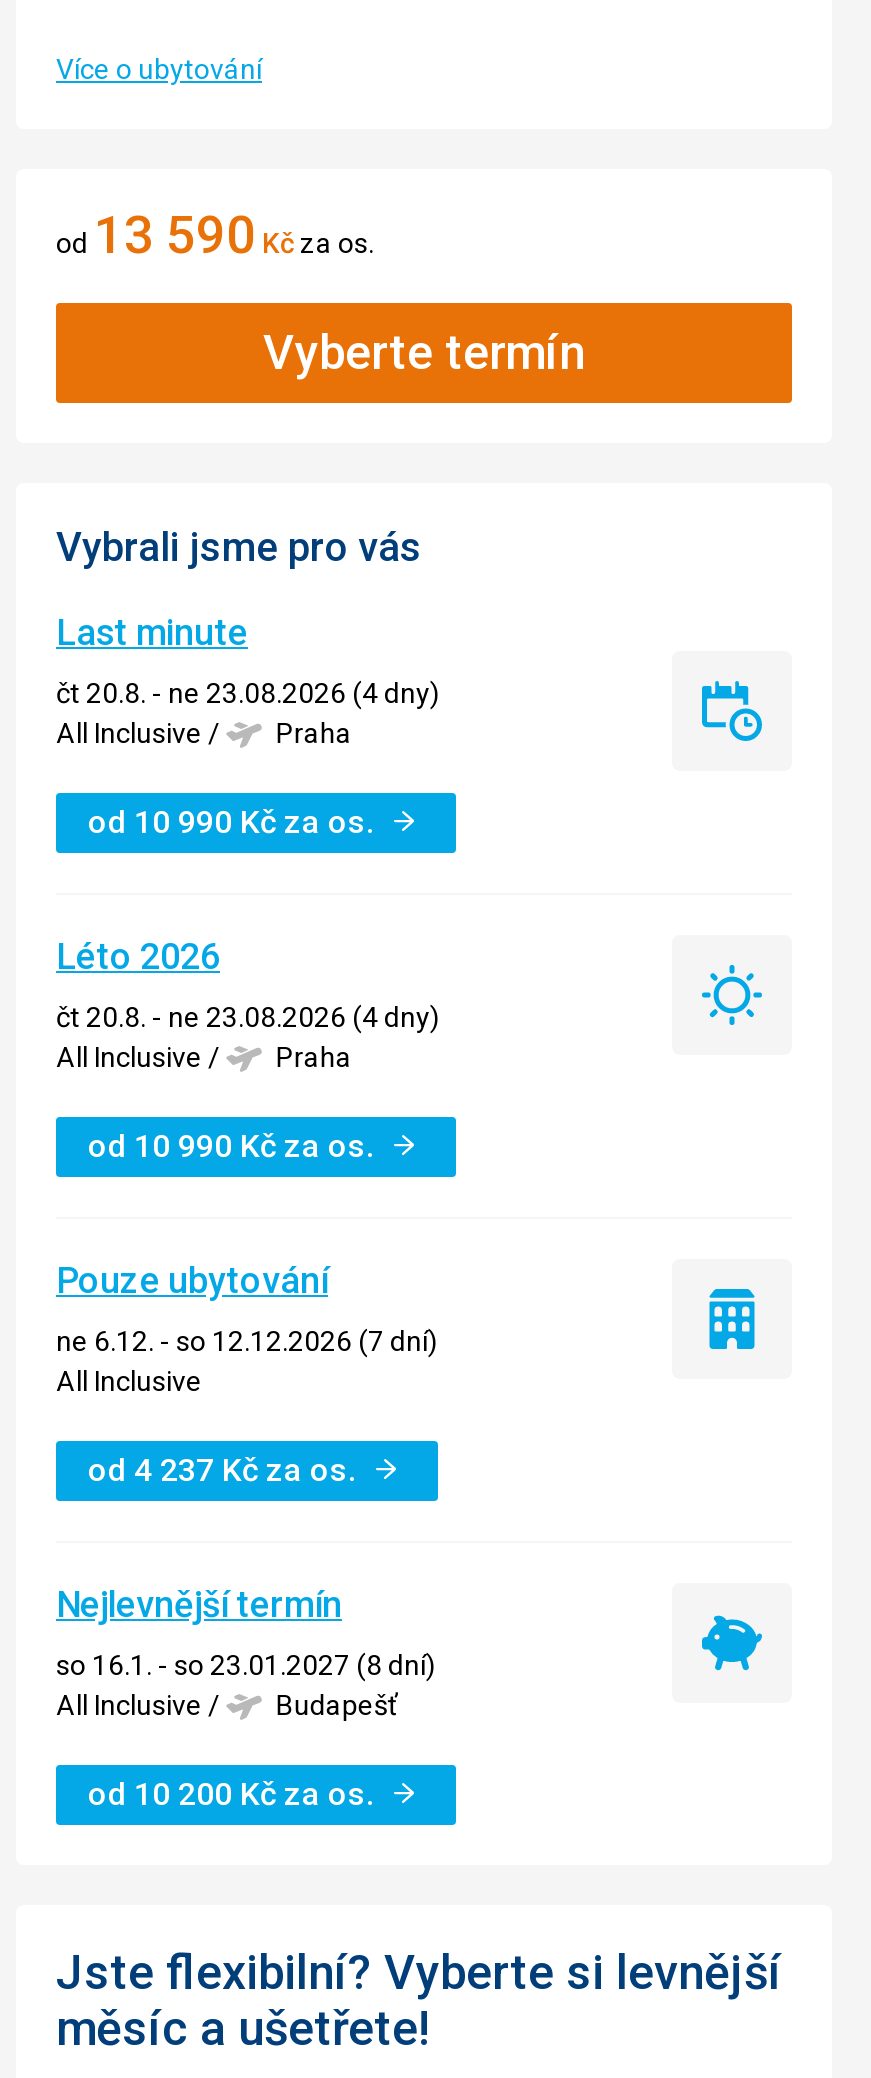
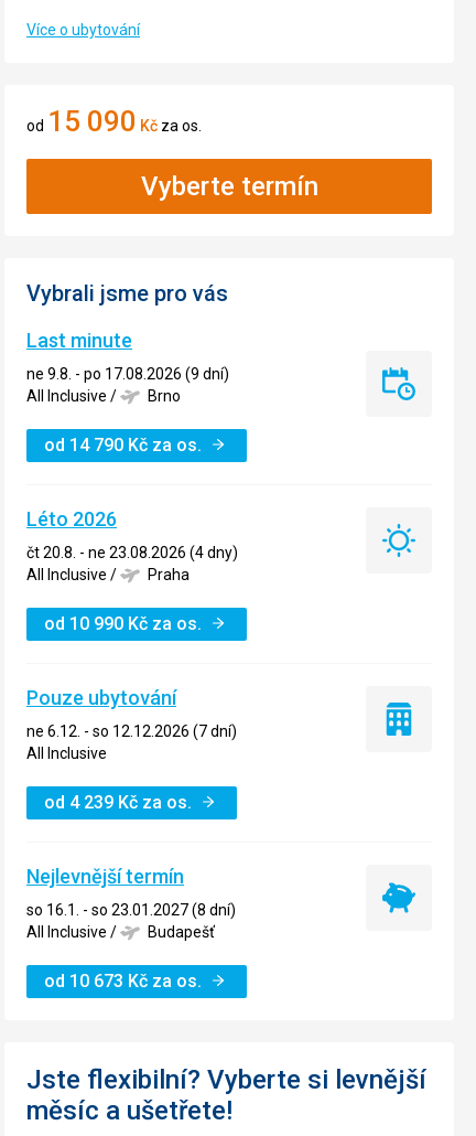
[56,204,374,264] od 13 590 Kčza os. -> [26,104,202,137] od 15 090 Kčza os.
[56,676,440,708] čt 20.8. - ne 23.08.2026 (4 dny) -> [26,365,229,382] ne 9.8. - po 17.08.2026 (9 dní)
[276,716,352,748] Praha -> [148,387,181,404] Brno
[88,802,374,840] od 10 990 Kč za os. -> [44,434,202,455] od 14 790 Kč za os.
[88,1450,356,1488] od 4 237 Kč za os. -> [44,792,192,813] od 4 239 Kč za os.
[88,1774,374,1812] od 10 200 Kč za os. -> [44,970,202,991] od 10 673 Kč za os.

